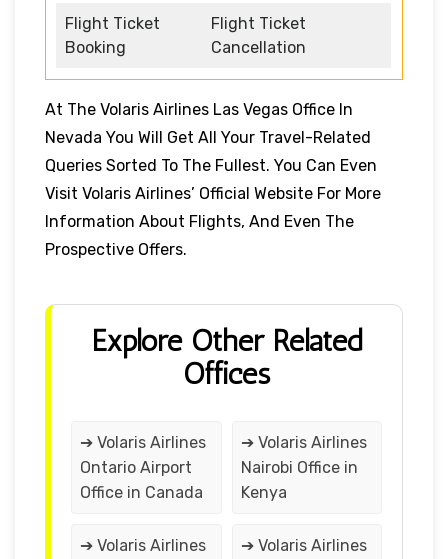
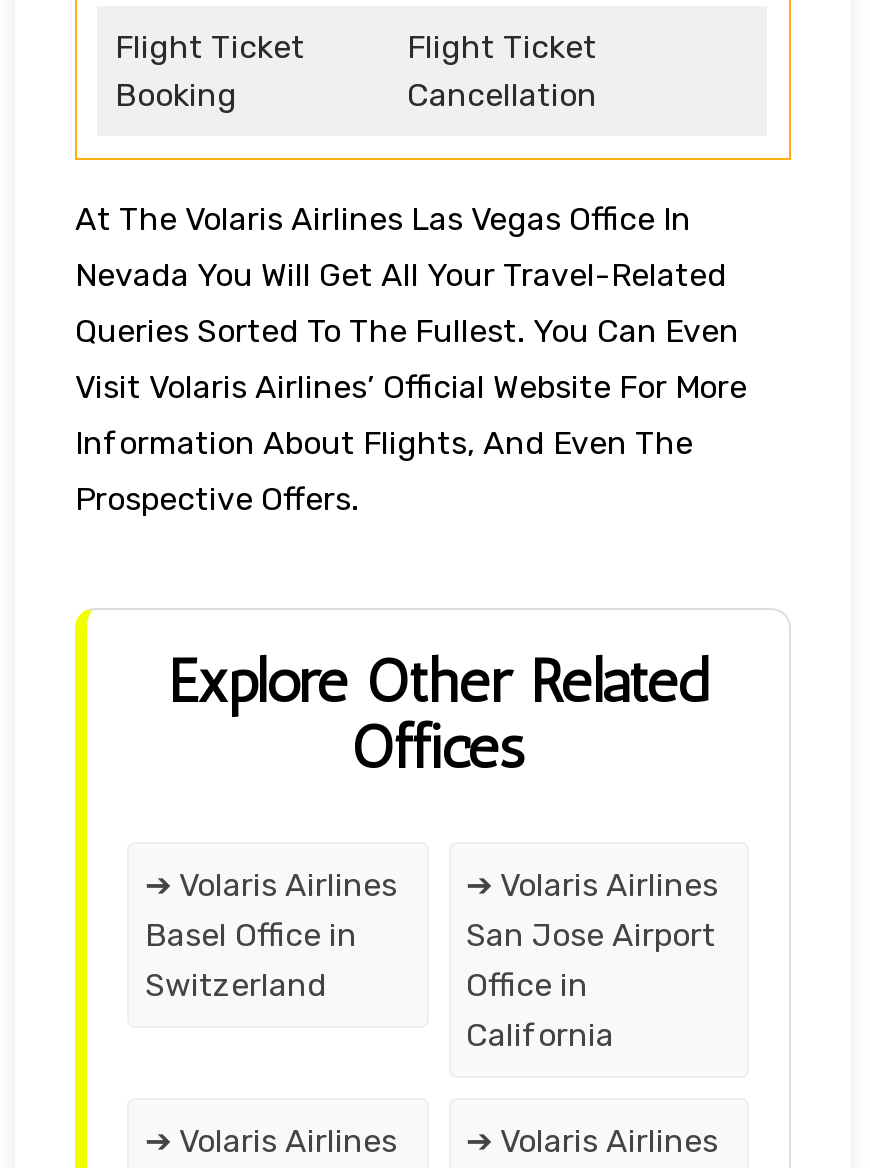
[80,458,203,502] Ontario Airport | Office in Canada -> [145,915,357,1003] Basel Office in | Switzerland
[240,458,357,502] Nairobi Office in | Kenya -> [466,915,716,1053] San Jose Airport | Office in | California

